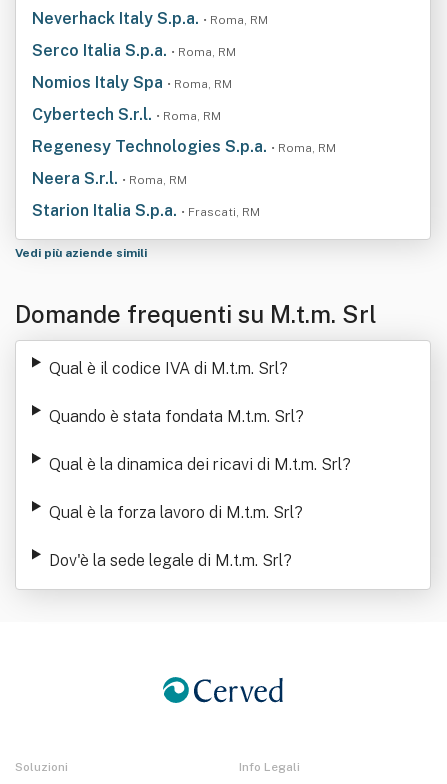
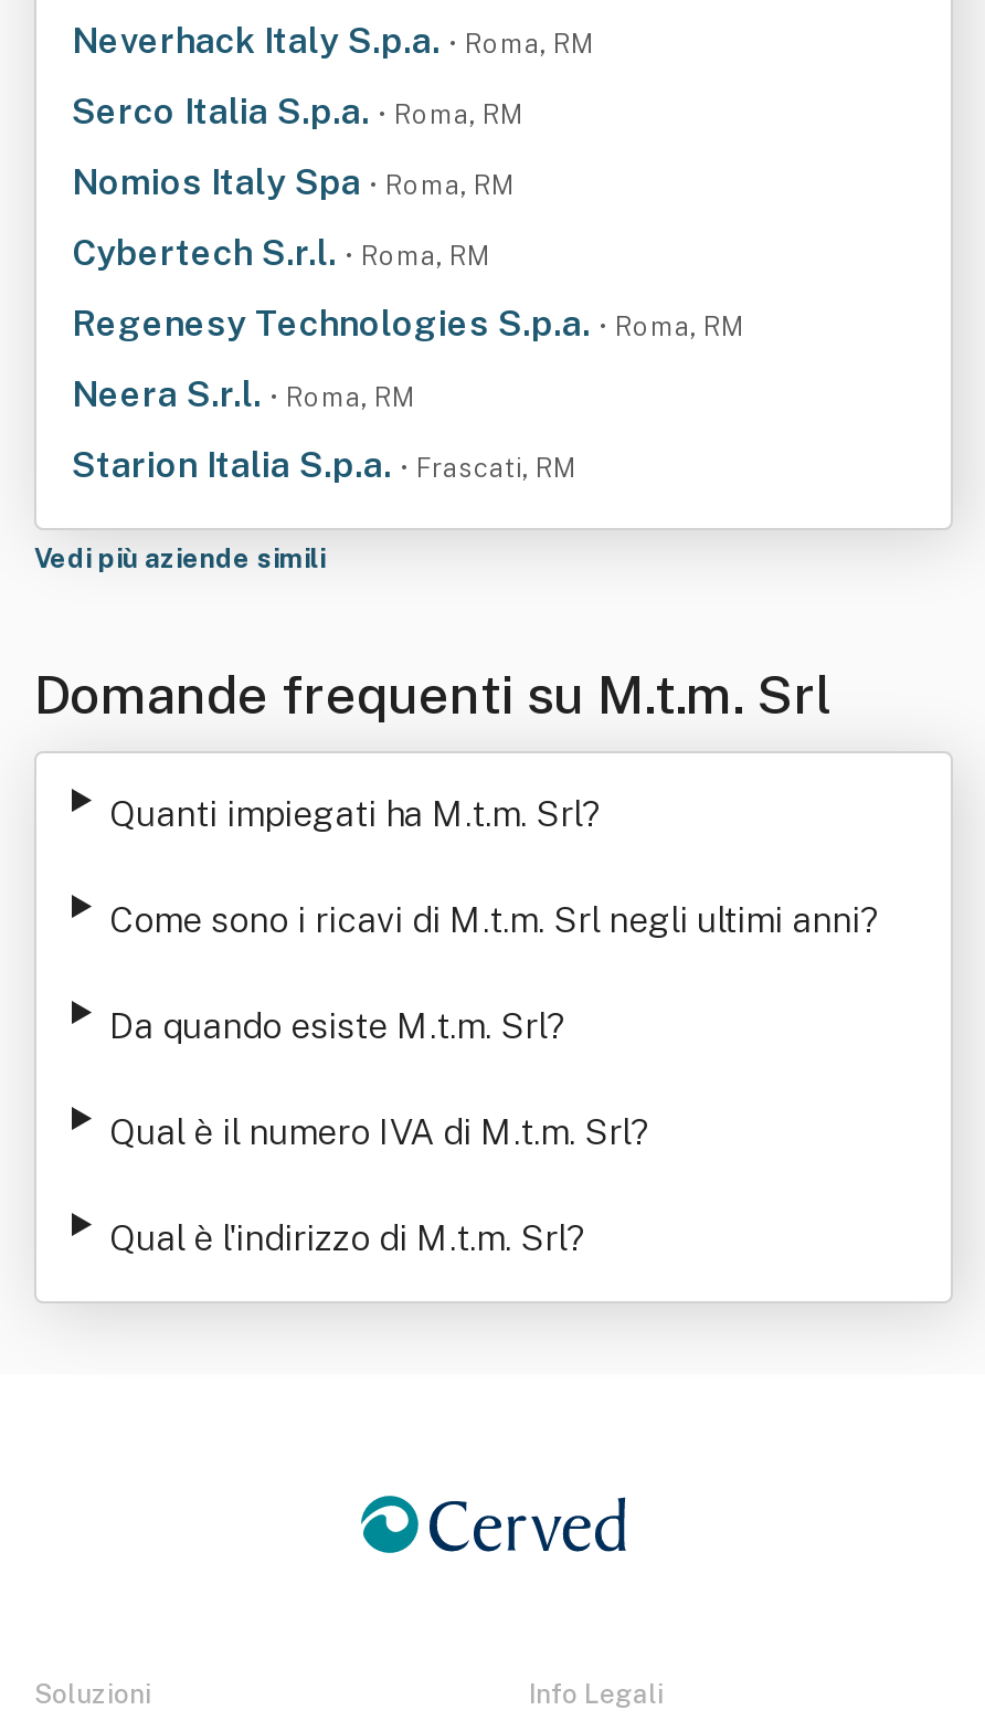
[49,359,288,378] Qual è il codice IVA di M.t.m. Srl? -> [109,793,602,835] Quanti impiegati ha M.t.m. Srl?
[49,407,304,426] Quando è stata fondata M.t.m. Srl? -> [109,899,880,941] Come sono i ricavi di M.t.m. Srl negli ultimi anni?
[49,455,351,474] Qual è la dinamica dei ricavi di M.t.m. Srl? -> [109,1005,566,1047] Da quando esiste M.t.m. Srl?
[49,503,303,522] Qual è la forza lavoro di M.t.m. Srl? -> [109,1111,650,1153] Qual è il numero IVA di M.t.m. Srl?
[49,551,292,570] Dov'è la sede legale di M.t.m. Srl? -> [109,1217,586,1259] Qual è l'indirizzo di M.t.m. Srl?

